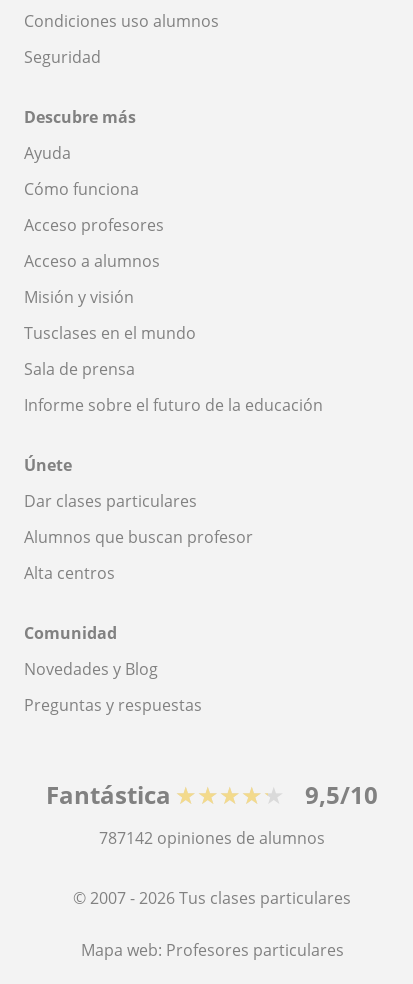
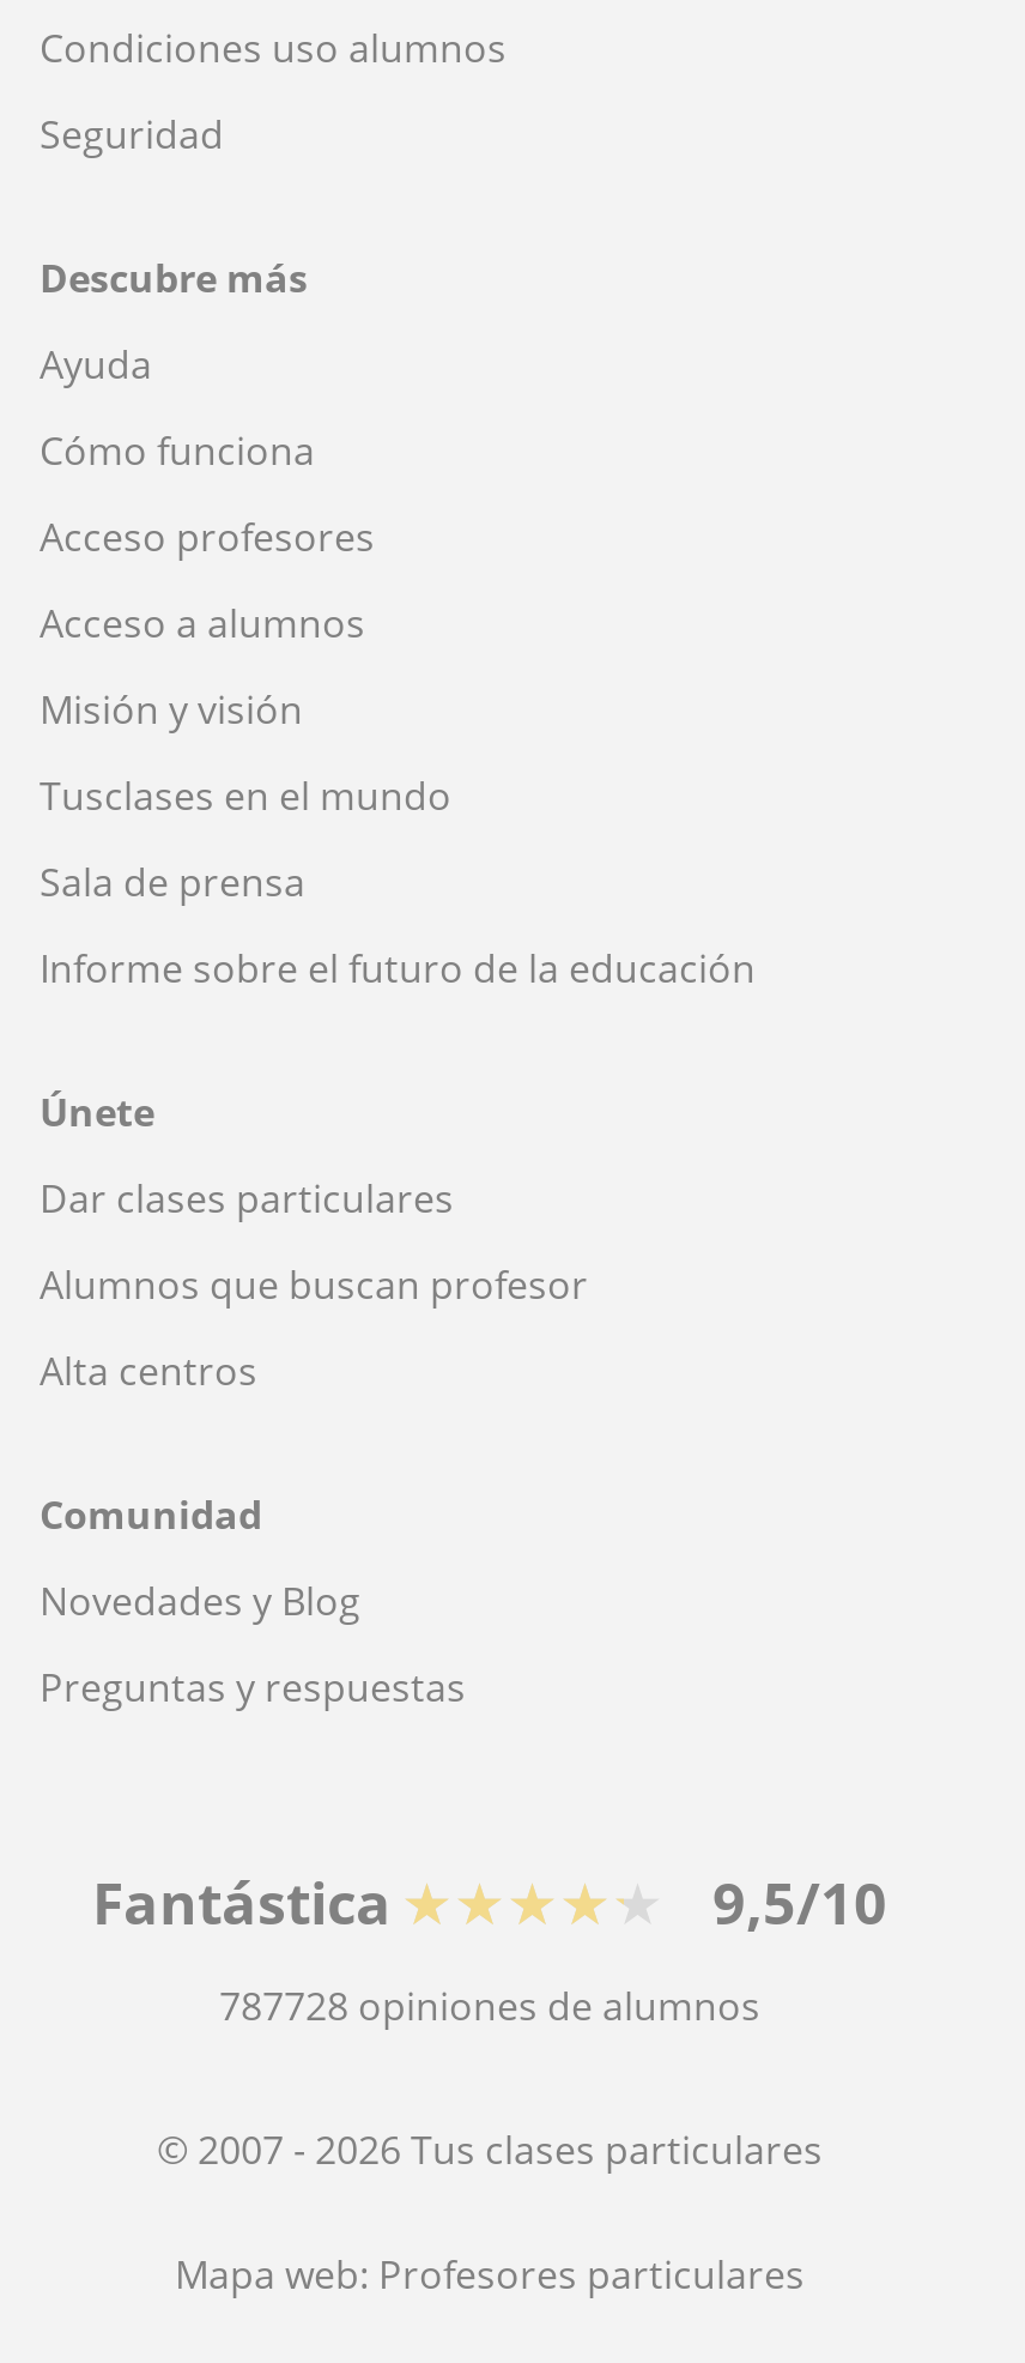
[99,827,325,849] 787142 opiniones de alumnos -> [219,1979,760,2032] 787728 opiniones de alumnos

